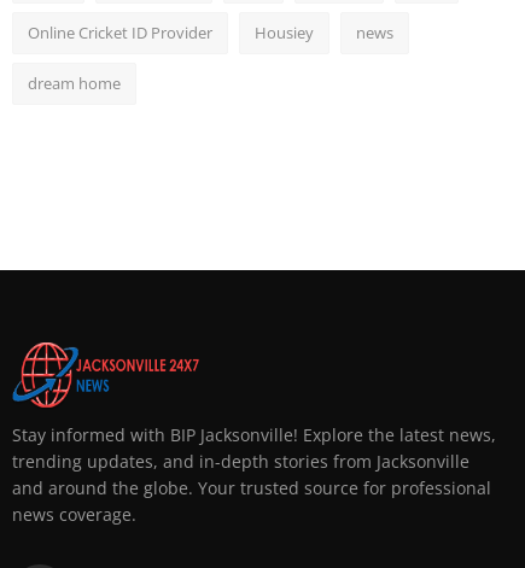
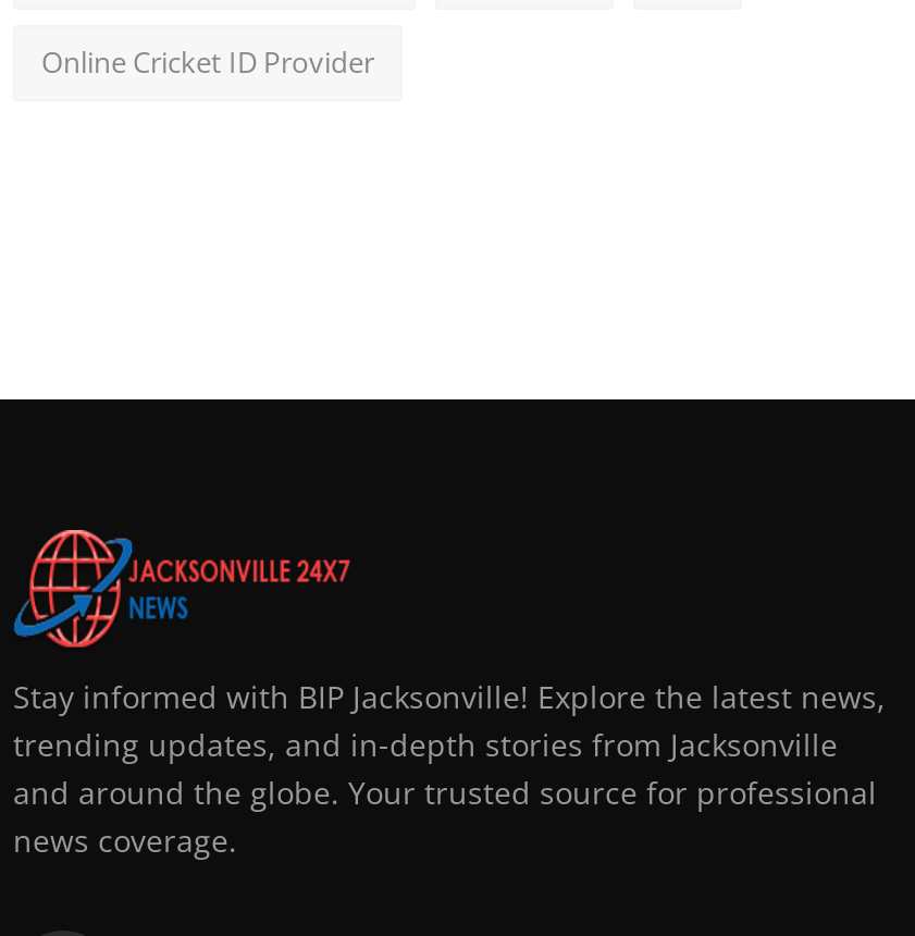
[28,22,393,94] Housiey | news | dream home -> none

